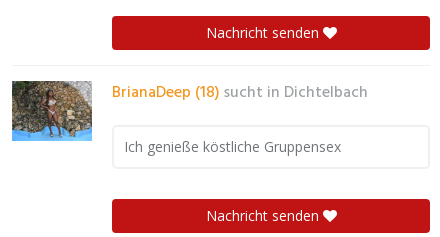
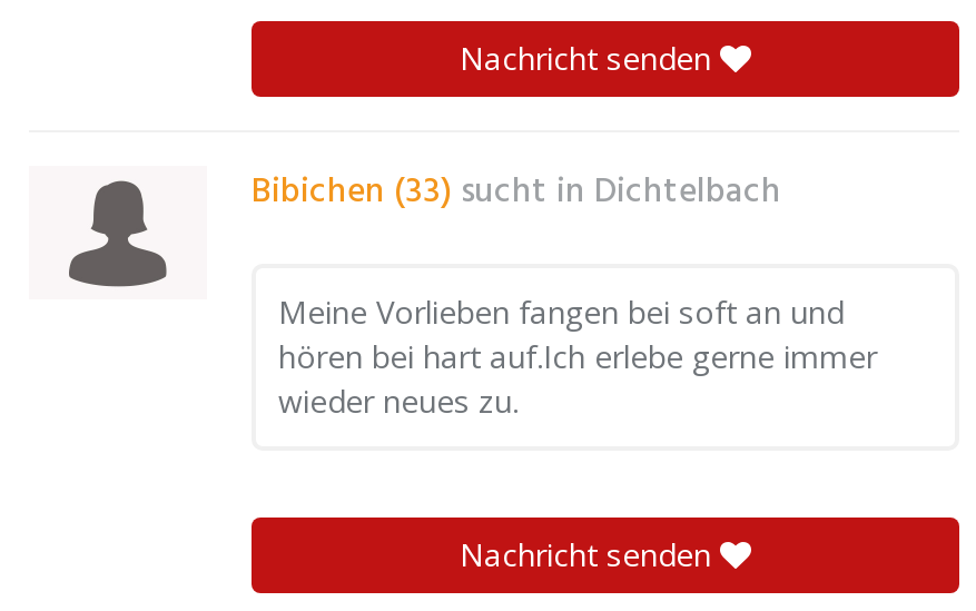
[11,80,368,142] [image] | BrianaDeep (18) sucht in Dichtelbach -> [29,166,781,299] [image] | Bibichen (33) sucht in Dichtelbach
[124,137,341,156] Ich genieße köstliche Gruppensex -> [278,290,877,422] Meine Vorlieben fangen bei soft an und | hören bei hart auf.Ich erlebe gerne immer | wieder neues zu.

